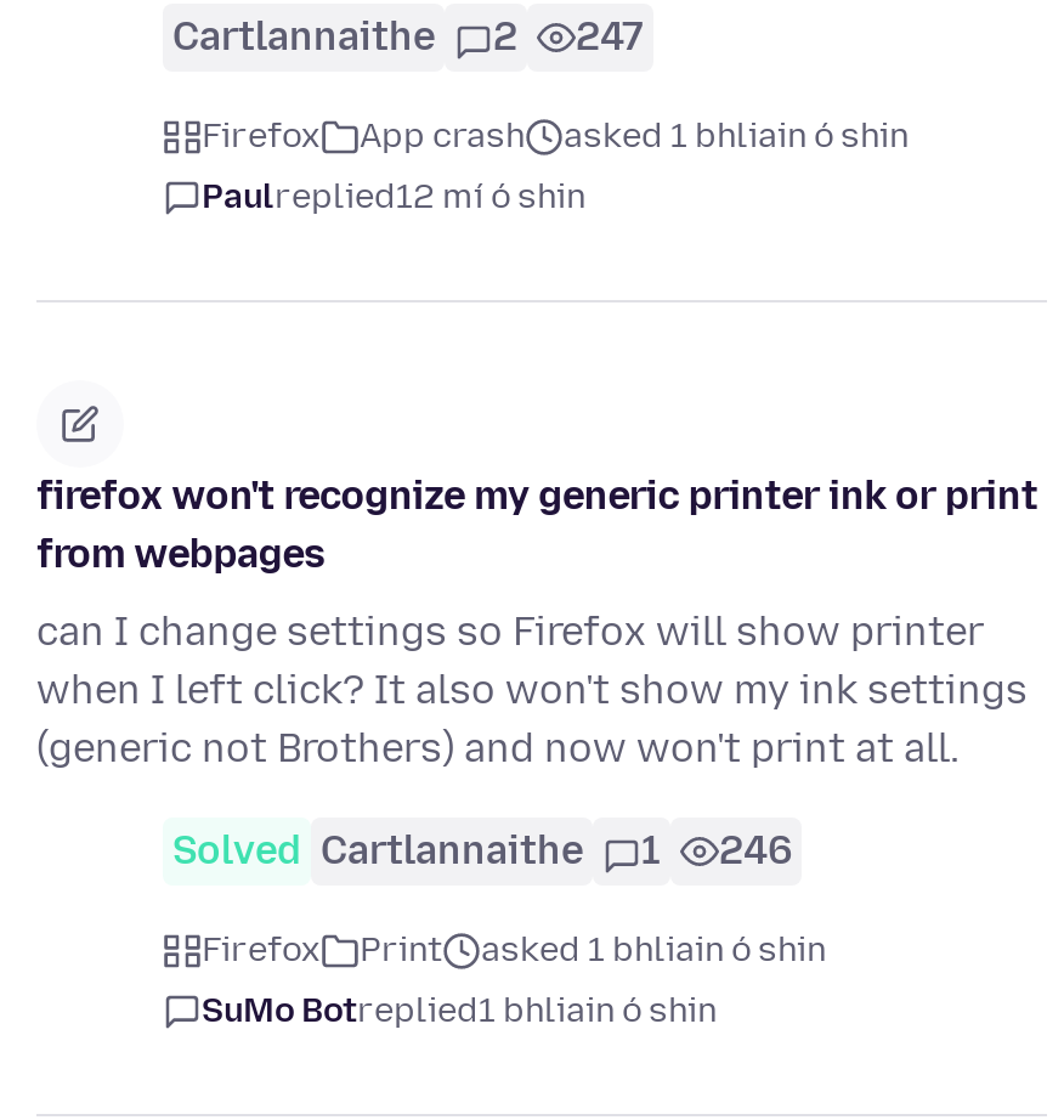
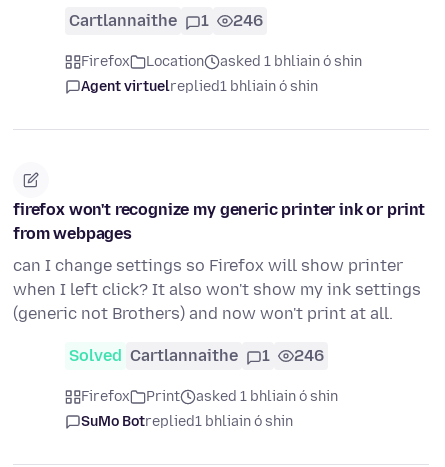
[493,15,517,61] 2 -> [201,11,209,30] 1
[576,15,644,61] 247 -> [233,11,263,30] 246
[360,117,525,158] App crash -> [146,53,204,70] Location
[202,177,585,219] Paulreplied12 mí ó shin -> [81,78,318,95] Agent virtuelreplied1 bhliain ó shin

